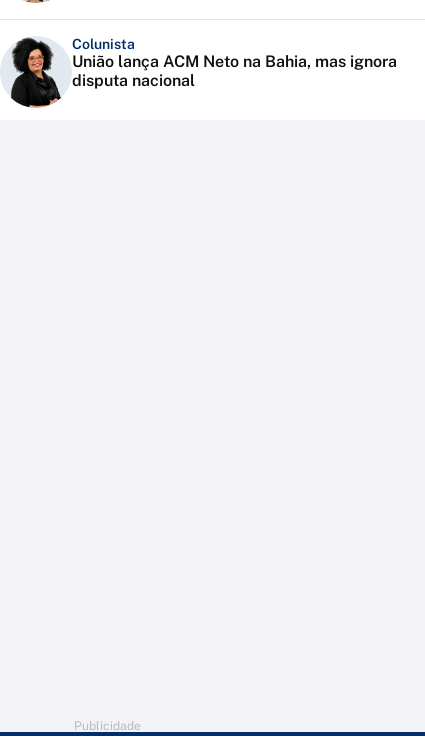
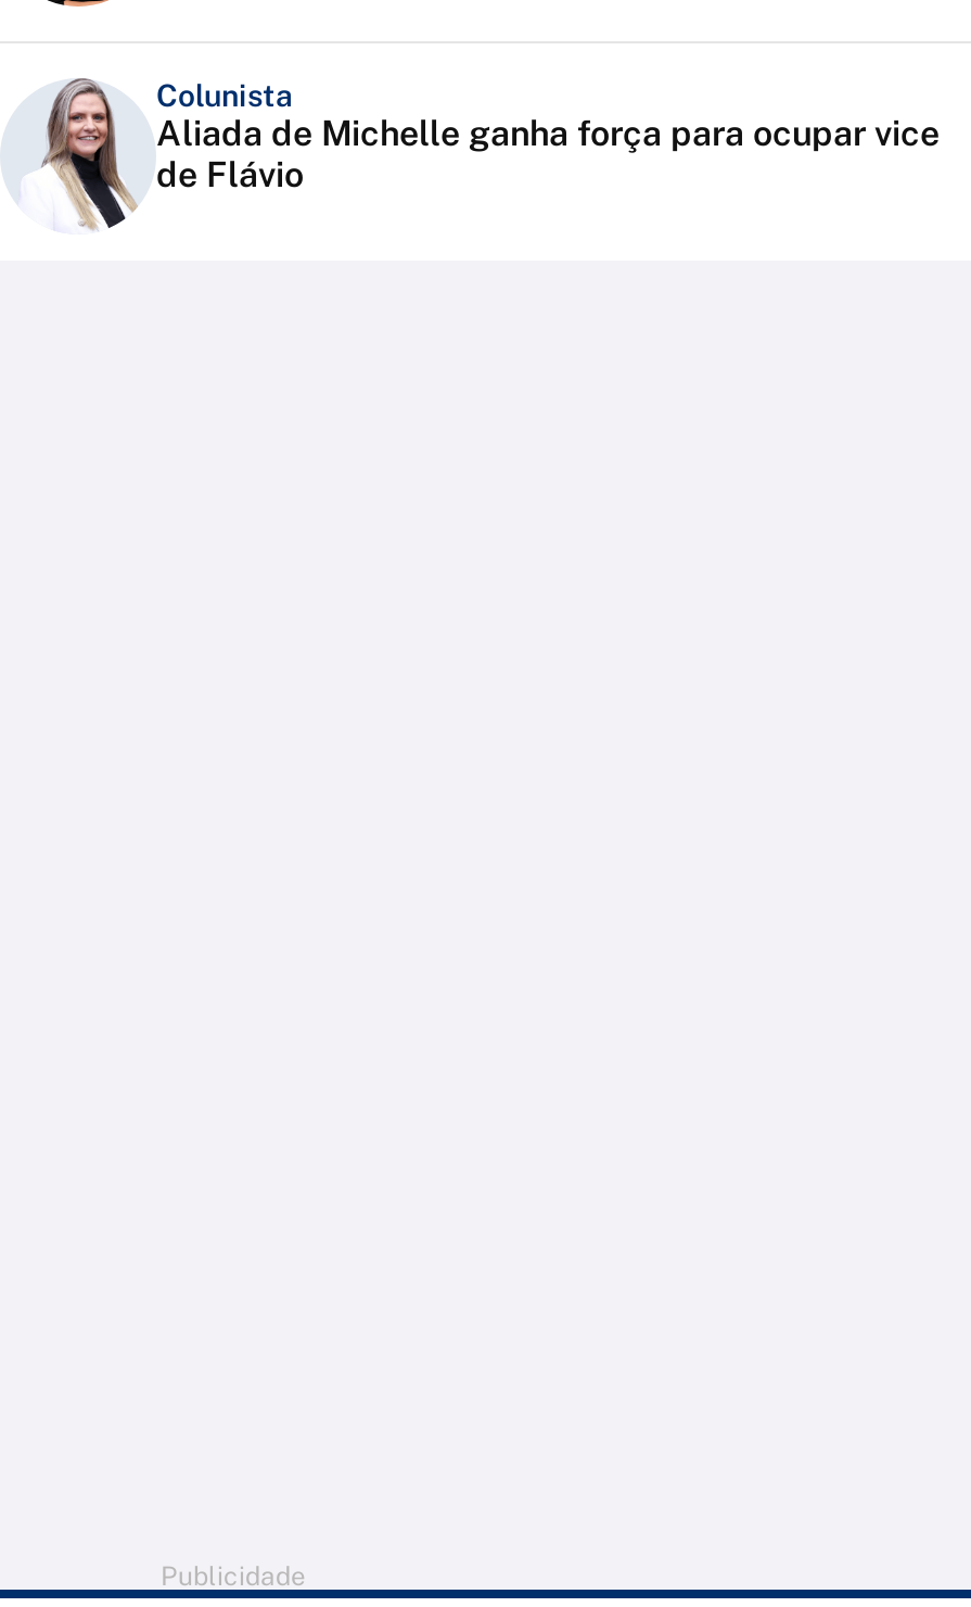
[10,37,397,109] [image] | União lança ACM Neto na Bahia, mas ignora | disputa nacional -> [22,76,940,235] [image] | Aliada de Michelle ganha força para ocupar vice | de Flávio

